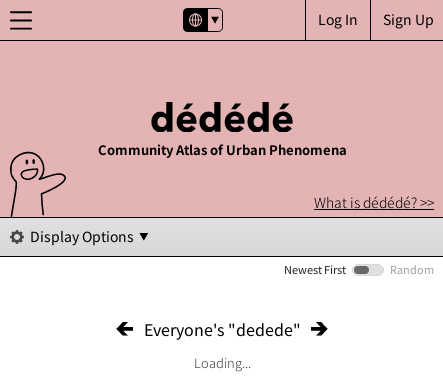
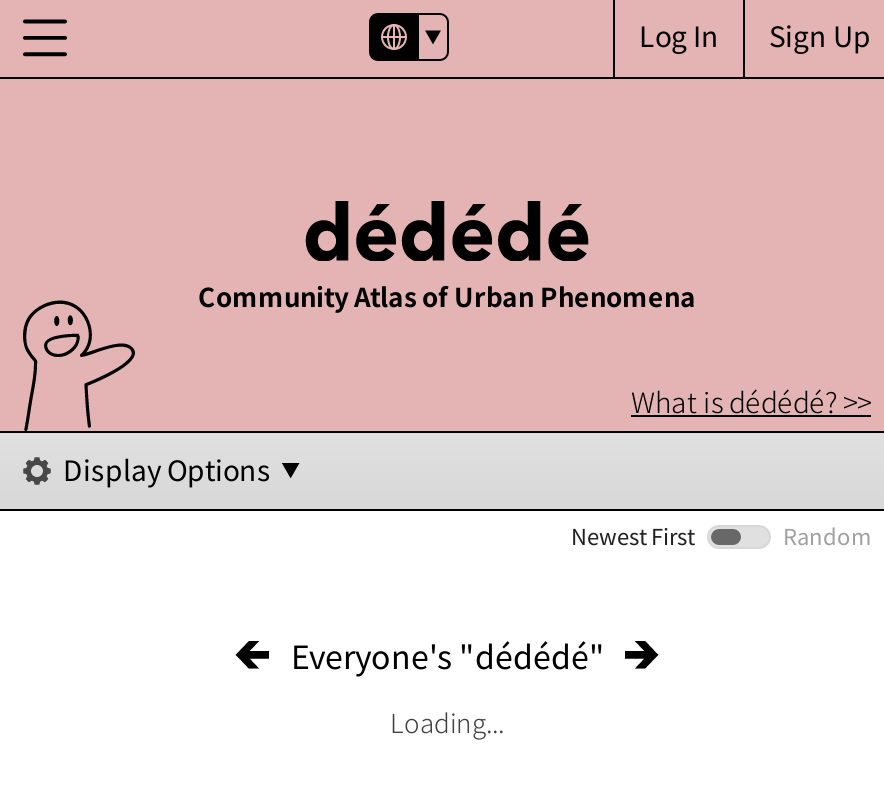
[144,317,301,341] Everyone's "dedede" -> [291,631,605,679] Everyone's "dédédé"

